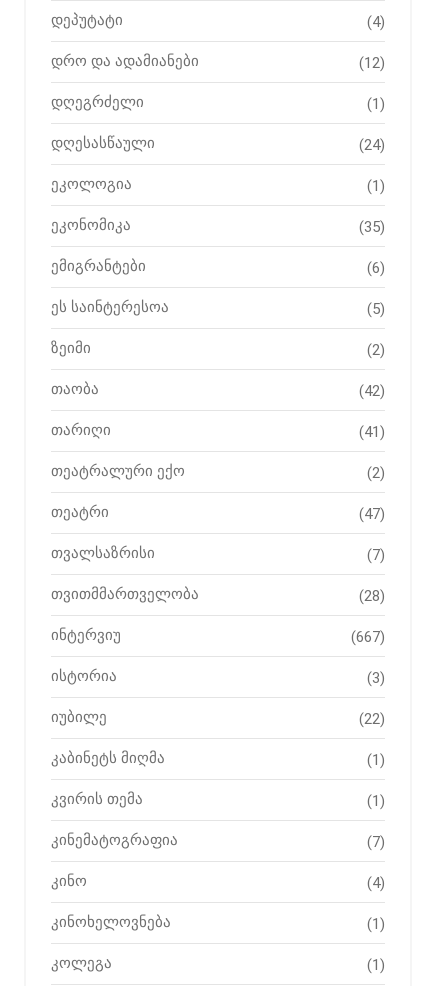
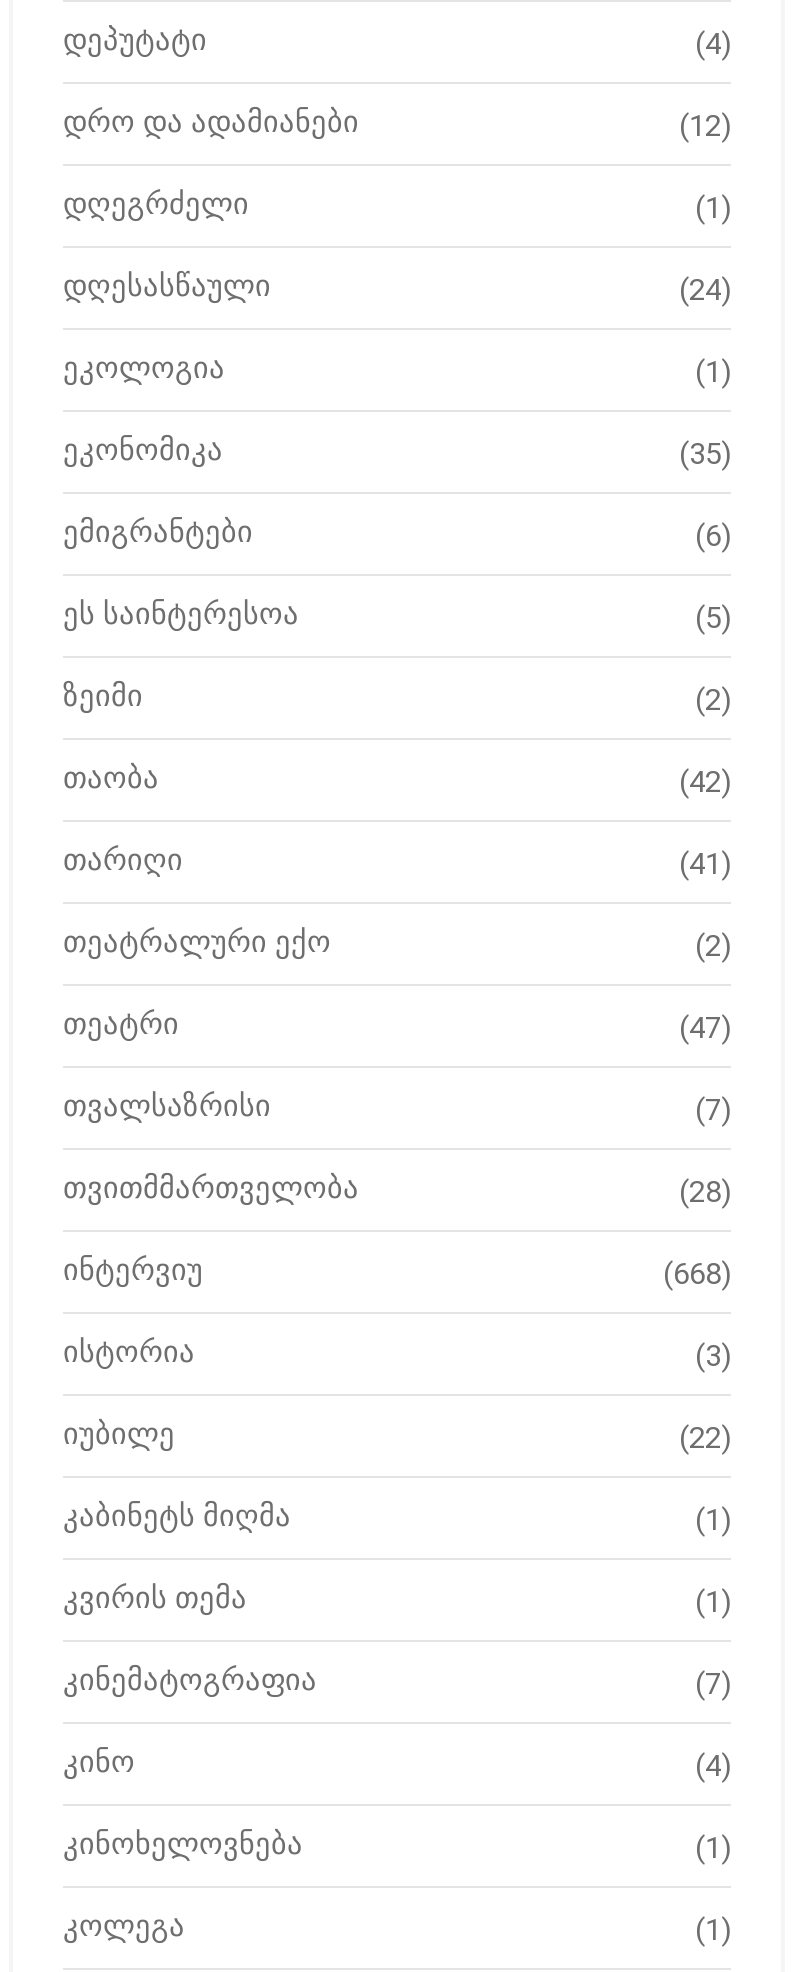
[351,628,385,646] (667) -> [663,1257,731,1293] (668)

